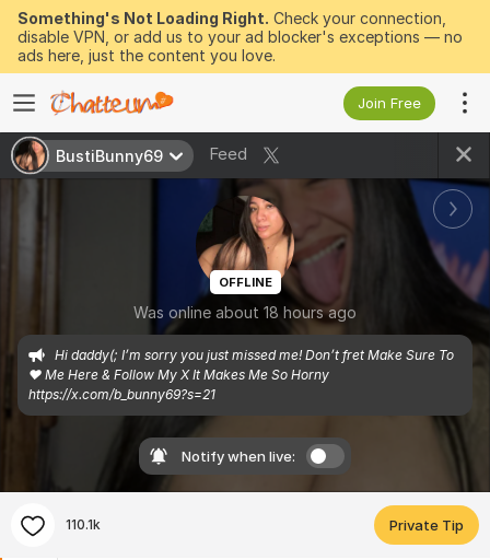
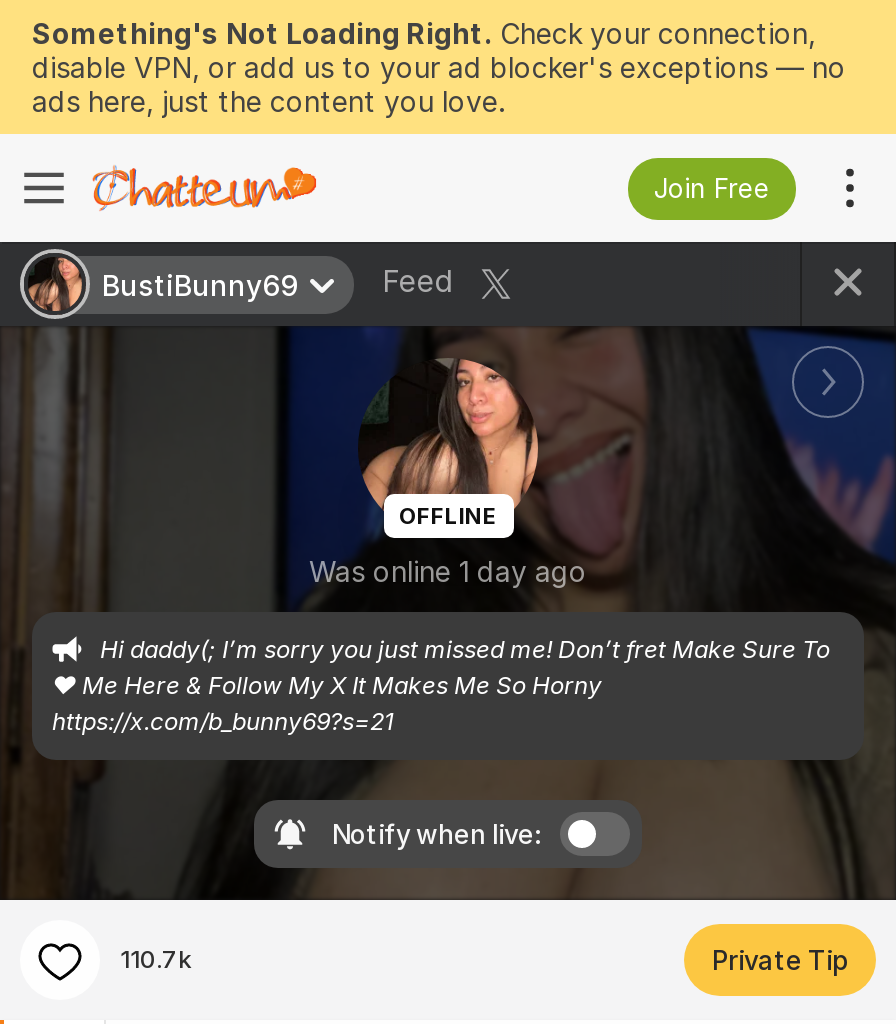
[133,303,357,322] Was online about 18 hours ago -> [309,554,587,588] Was online 1 day ago
[66,516,101,533] 110.1k -> [120,944,192,974] 110.7k

